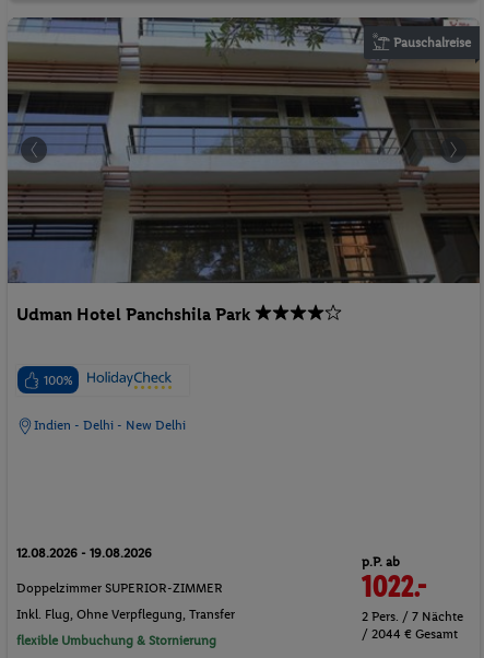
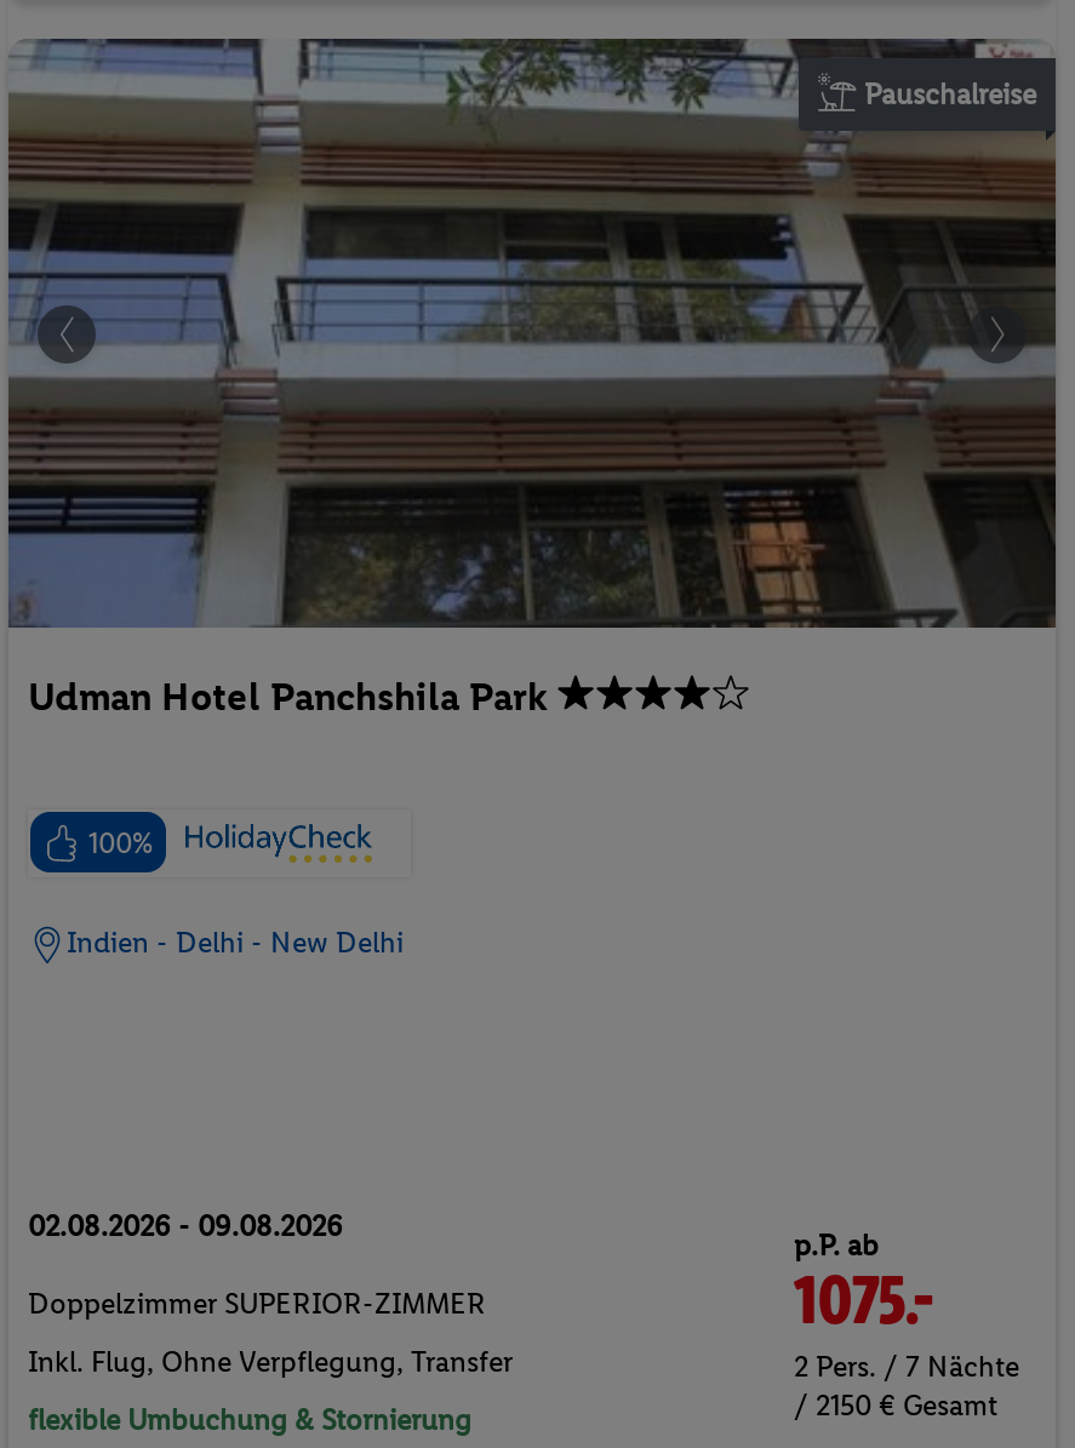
[16,545,152,560] 12.08.2026 - 19.08.2026 -> [28,1209,343,1242] 02.08.2026 - 09.08.2026
[362,570,427,601] 1022.- -> [794,1264,934,1332] 1075.-
[362,626,458,641] / 2044 € Gesamt -> [794,1388,997,1422] / 2150 € Gesamt

